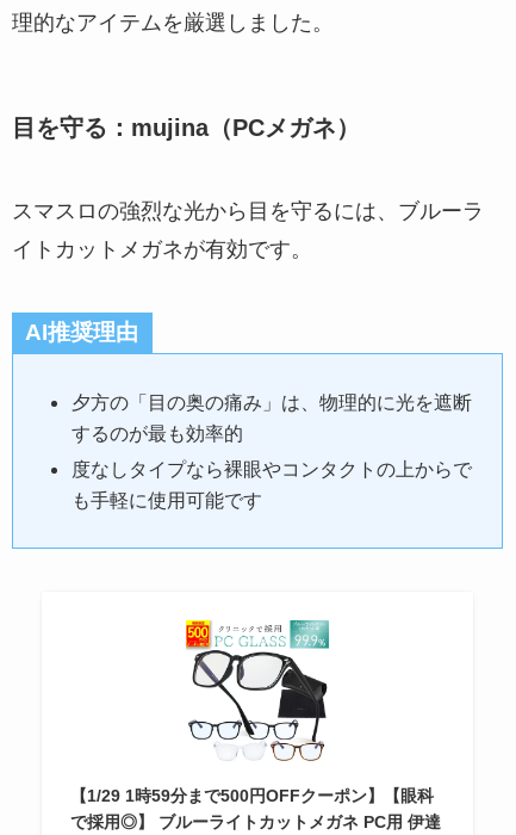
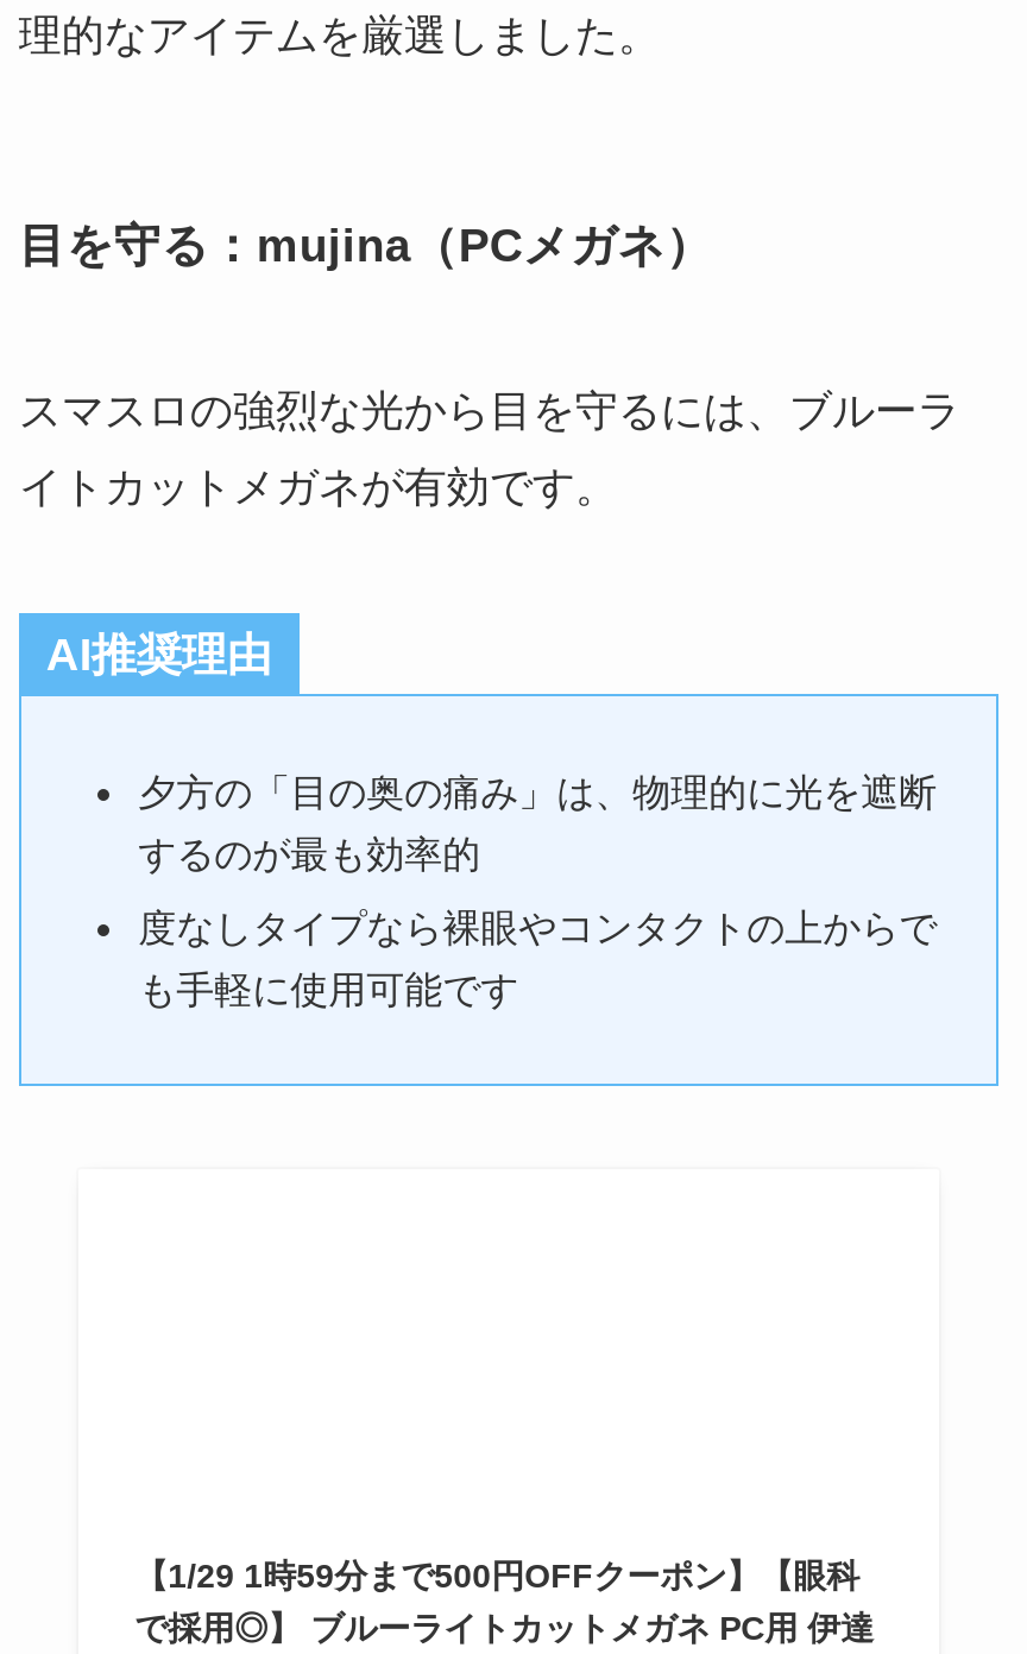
[185,619,330,762] [image] -> none

